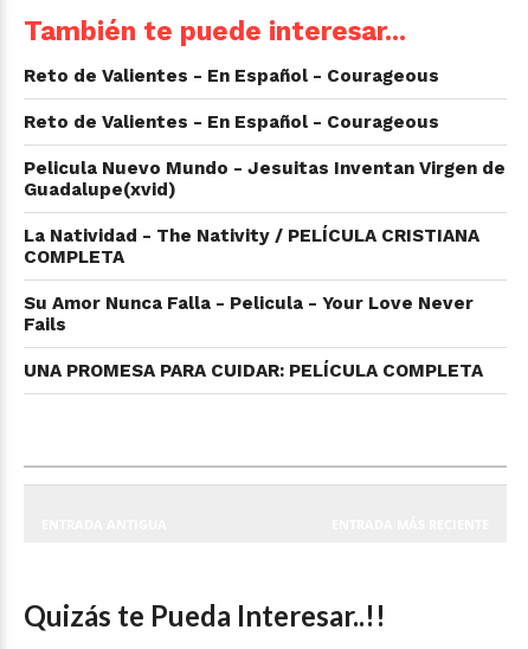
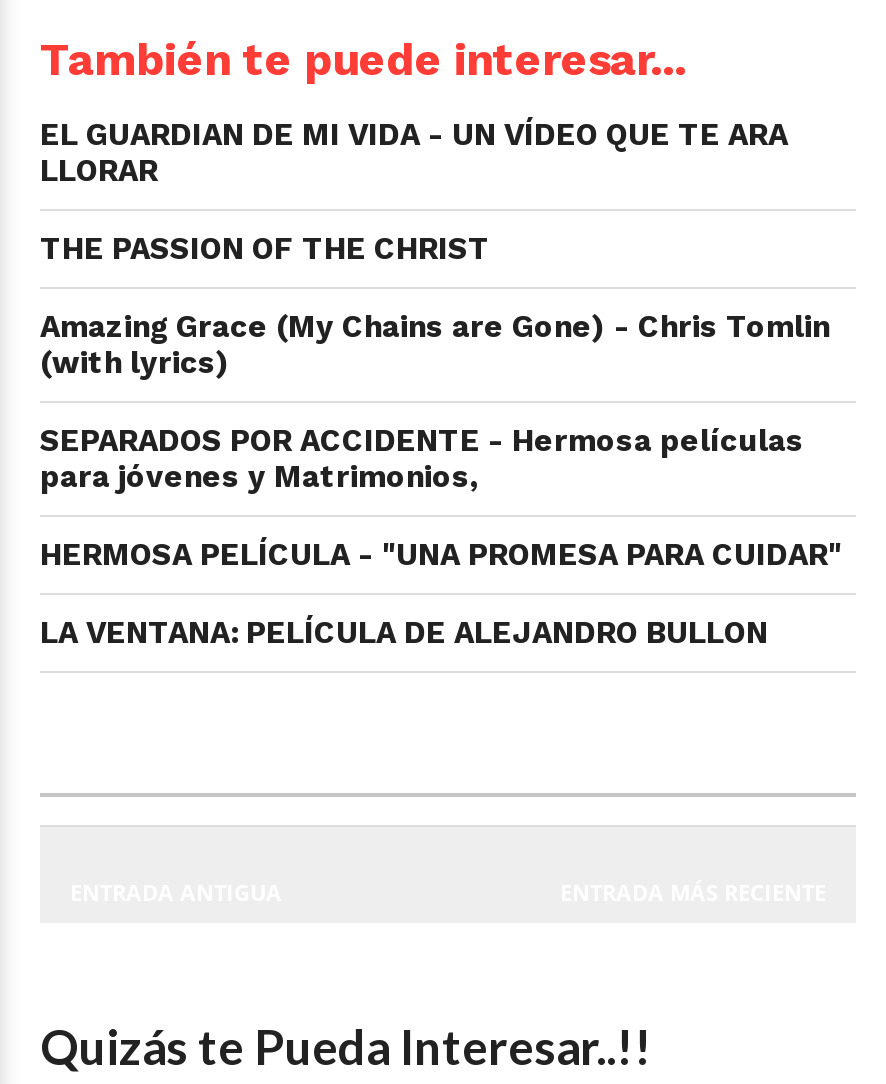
[24,65,439,86] Reto de Valientes - En Español - Courageous -> [40,117,788,189] EL GUARDIAN DE MI VIDA - UN VÍDEO QUE TE ARA | LLORAR
[24,111,439,133] Reto de Valientes - En Español - Courageous -> [40,231,490,267] THE PASSION OF THE CHRIST
[24,157,506,200] Pelicula Nuevo Mundo - Jesuitas Inventan Virgen de | Guadalupe(xvid) -> [40,309,830,381] Amazing Grace (My Chains are Gone) - Chris Tomlin | (with lyrics)
[24,225,479,268] La Natividad - The Nativity / PELÍCULA CRISTIANA | COMPLETA -> [40,423,804,495] SEPARADOS POR ACCIDENTE - Hermosa películas | para jóvenes y Matrimonios,
[24,292,474,335] Su Amor Nunca Falla - Pelicula - Your Love Never | Fails -> [40,537,842,573] HERMOSA PELÍCULA - "UNA PROMESA PARA CUIDAR"
[24,360,483,381] UNA PROMESA PARA CUIDAR: PELÍCULA COMPLETA -> [40,615,768,651] LA VENTANA: PELÍCULA DE ALEJANDRO BULLON

